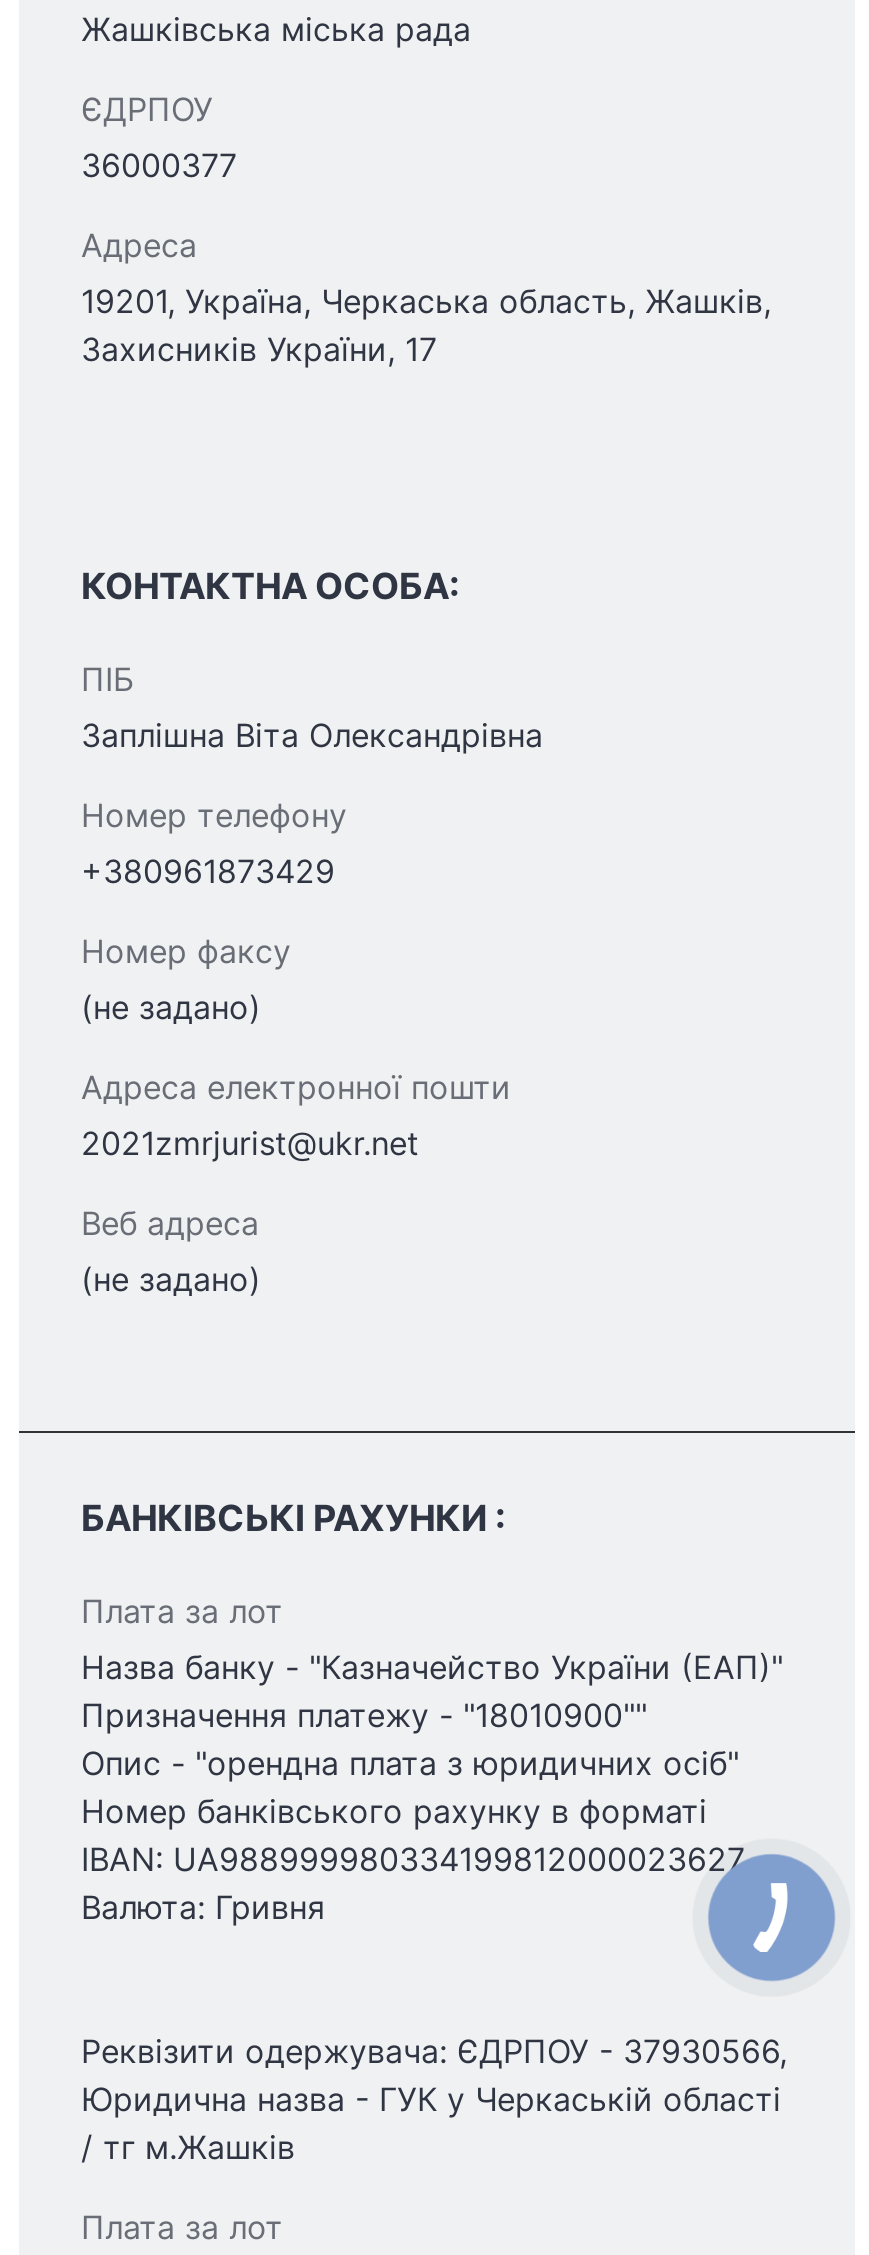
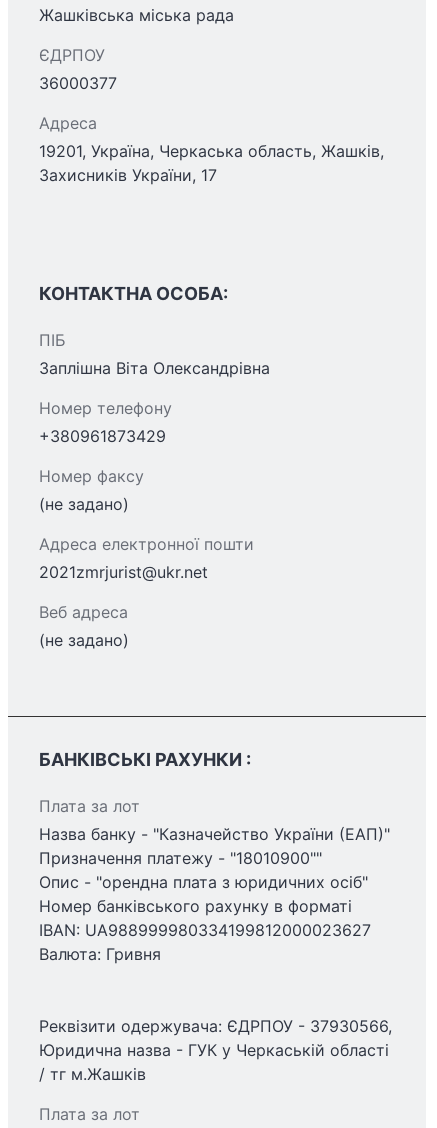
[705,1851,839,1985] [image] -> none

